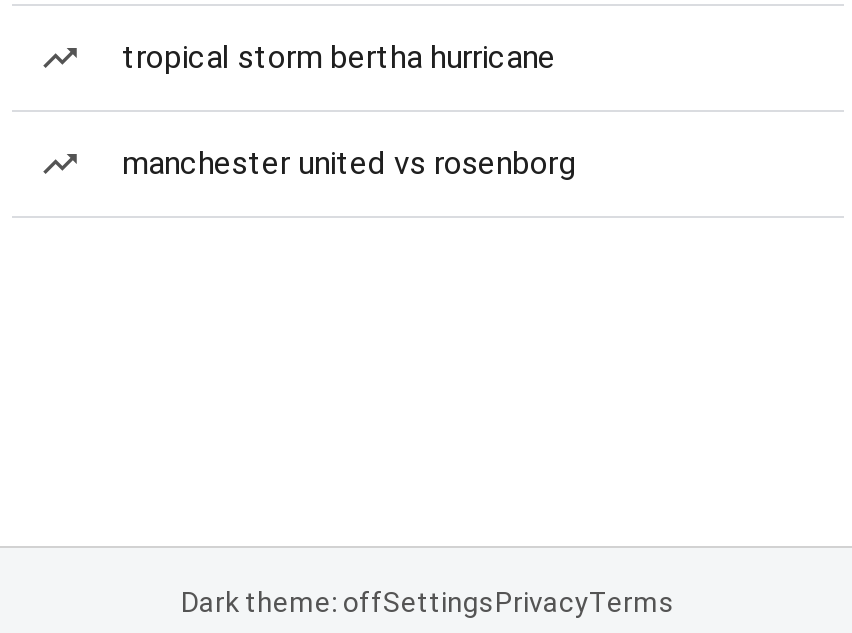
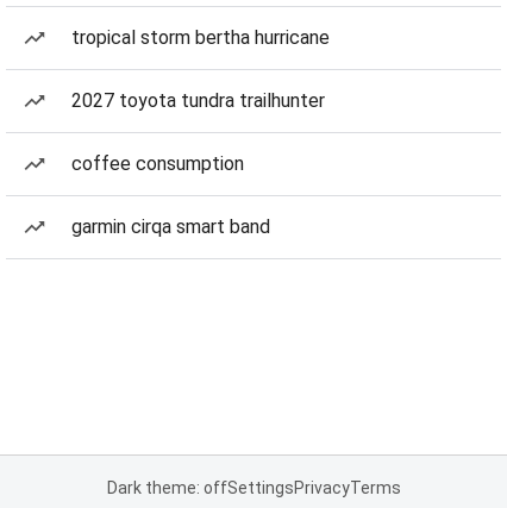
[122,144,576,182] manchester united vs rosenborg -> [71,89,325,238] 2027 toyota tundra trailhunter | coffee consumption | garmin cirqa smart band

